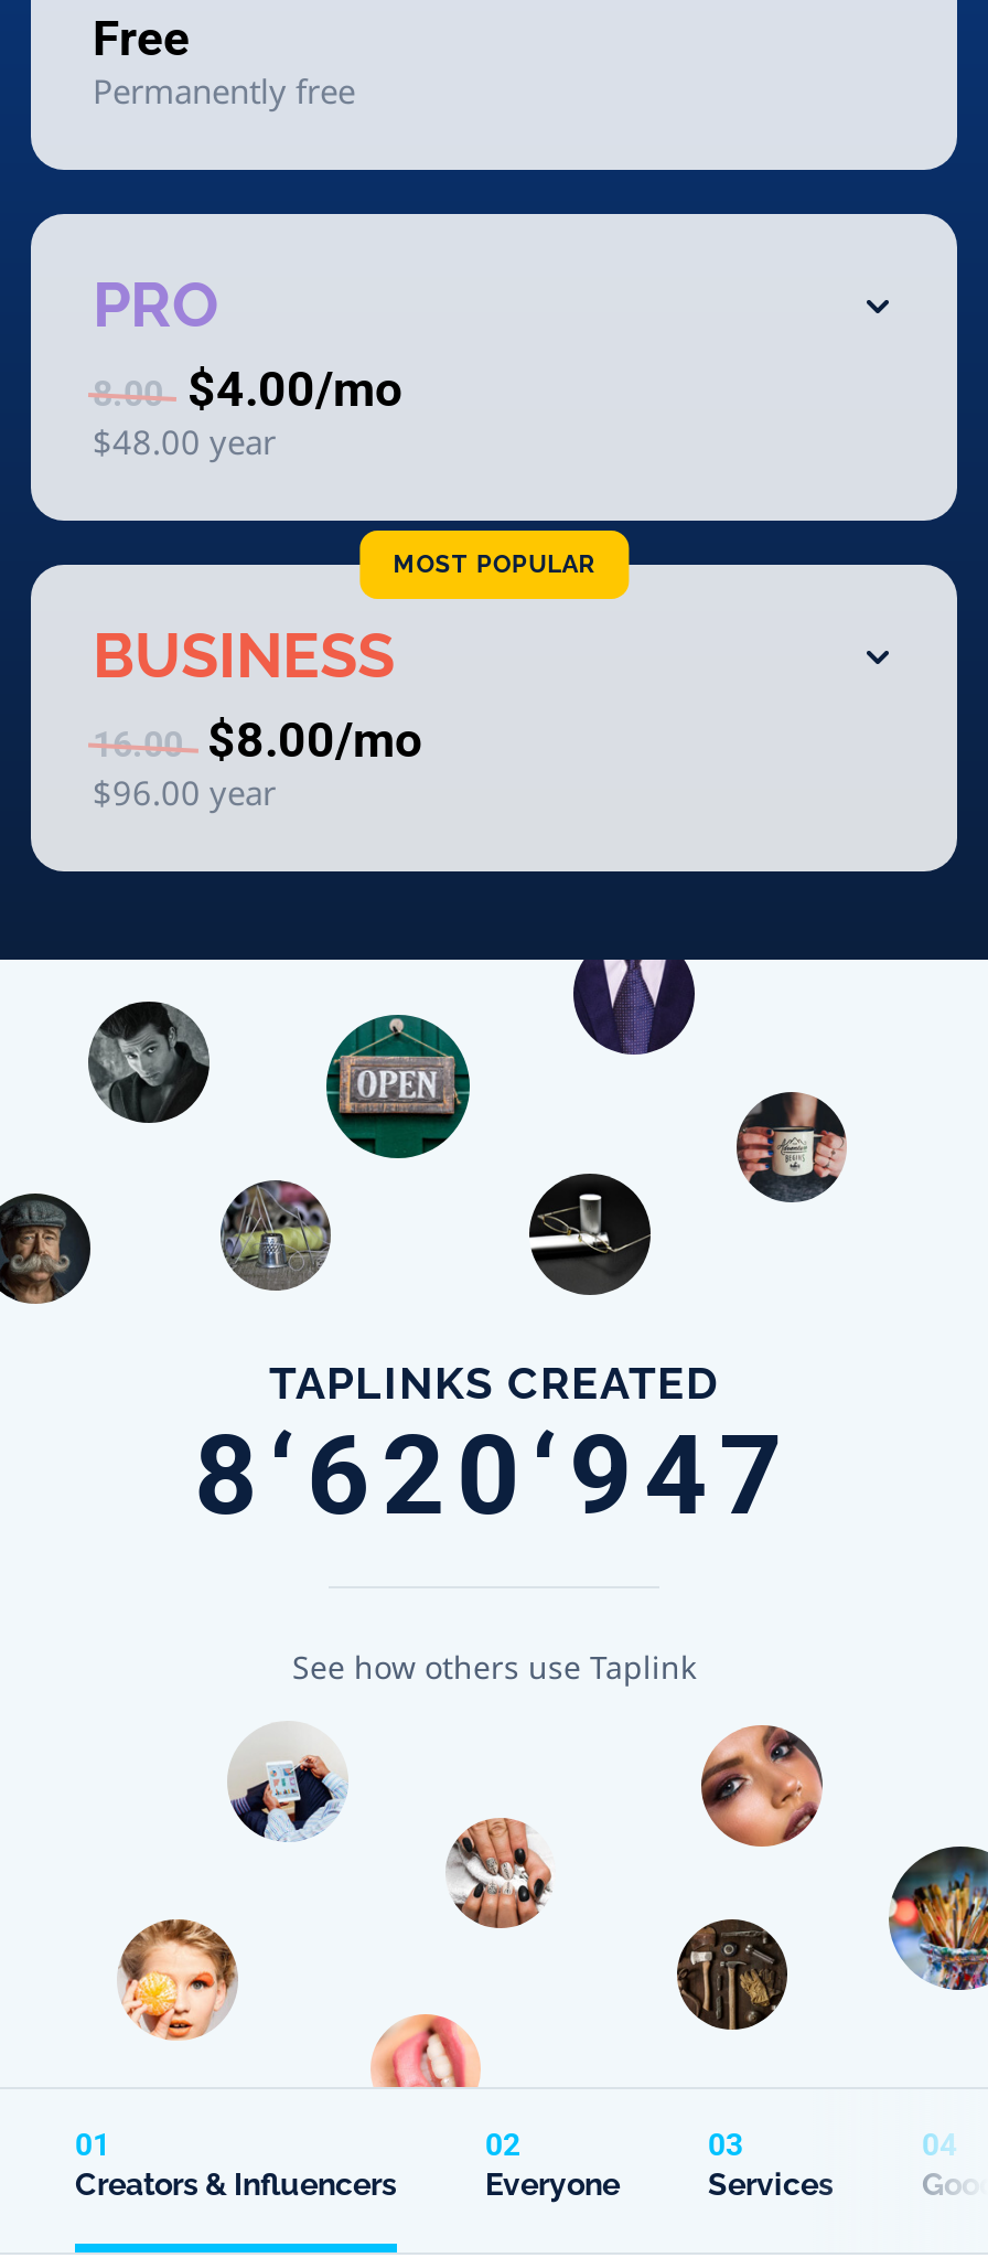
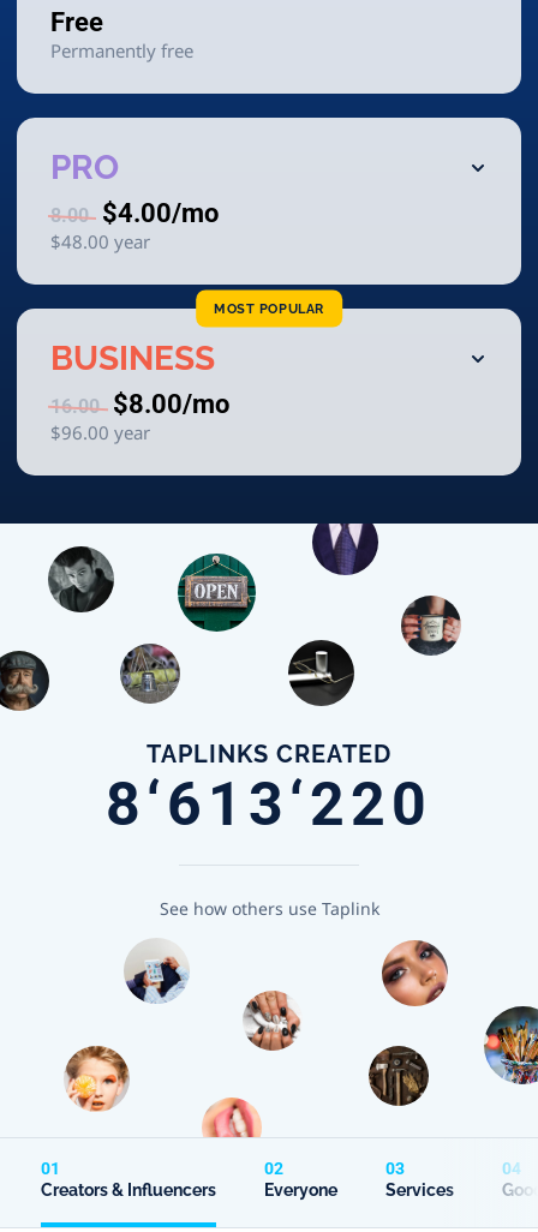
[194,1412,794,1540] 8‘620‘947 -> [106,770,432,839] 8‘613‘220

